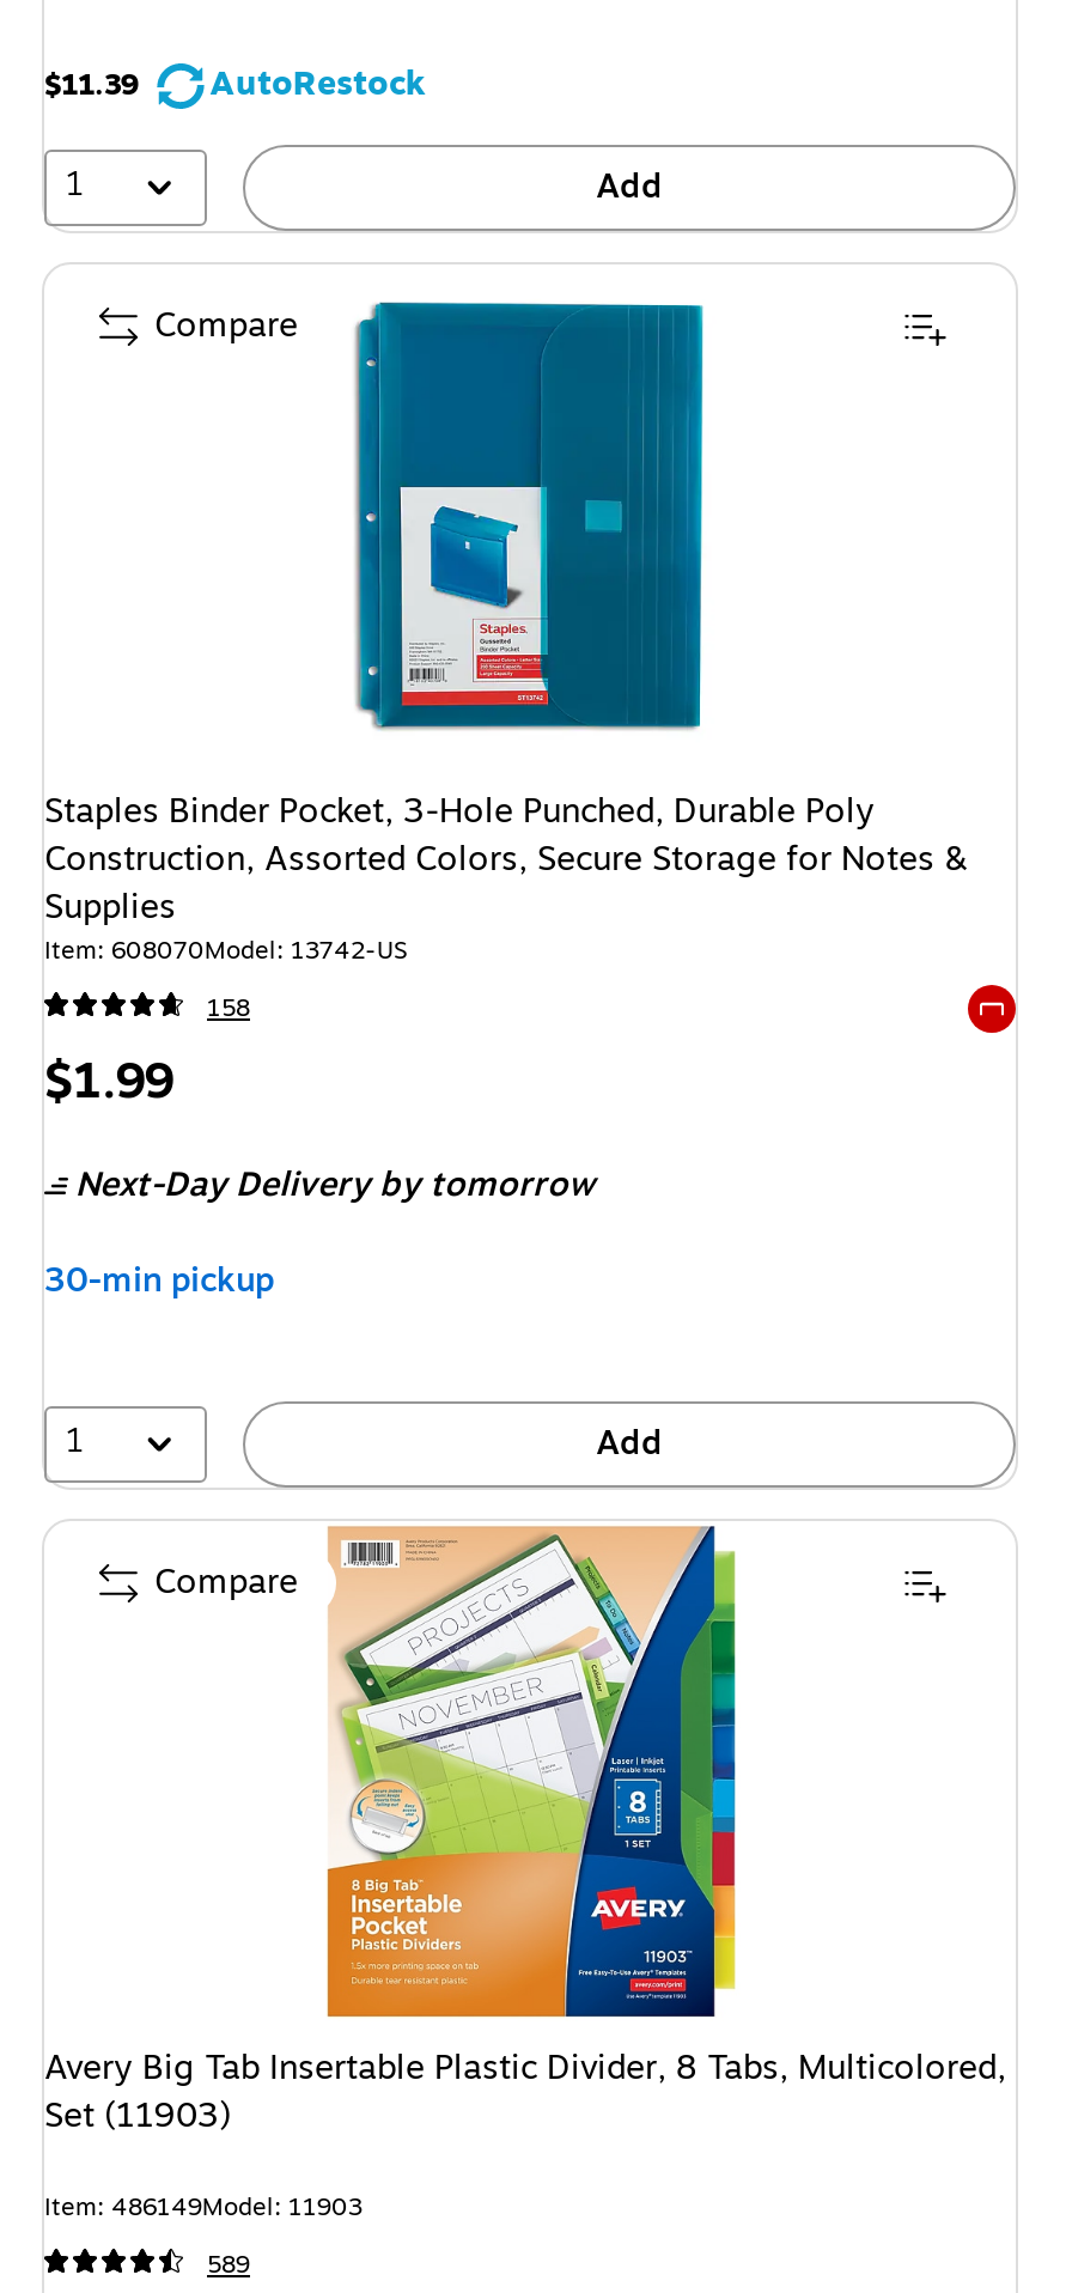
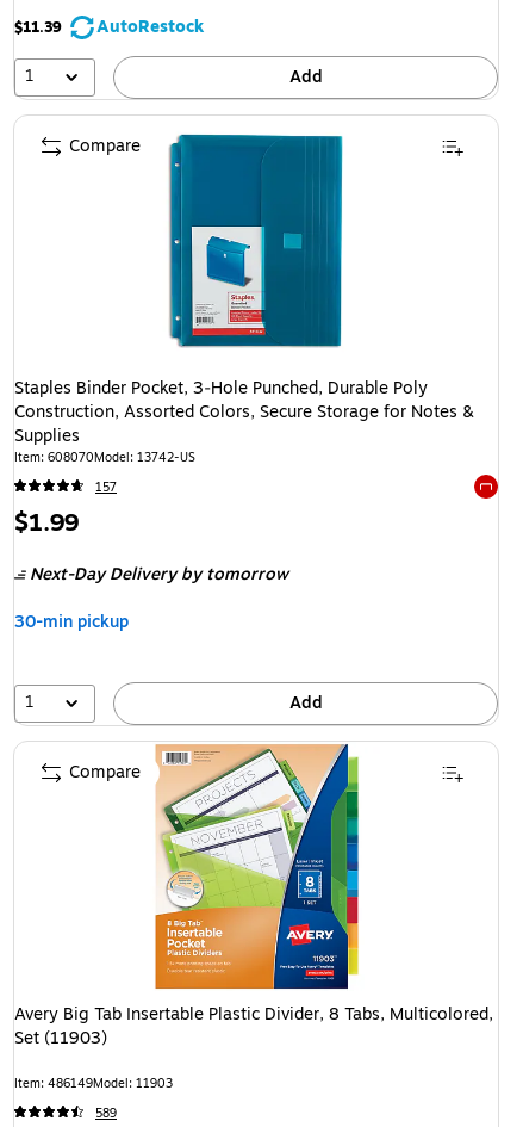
[207,990,250,1026] 158 -> [95,478,117,496] 157

